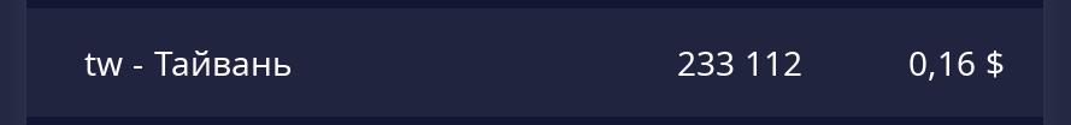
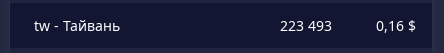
[677,40,802,86] 233 112 -> [280,16,332,35] 223 493

